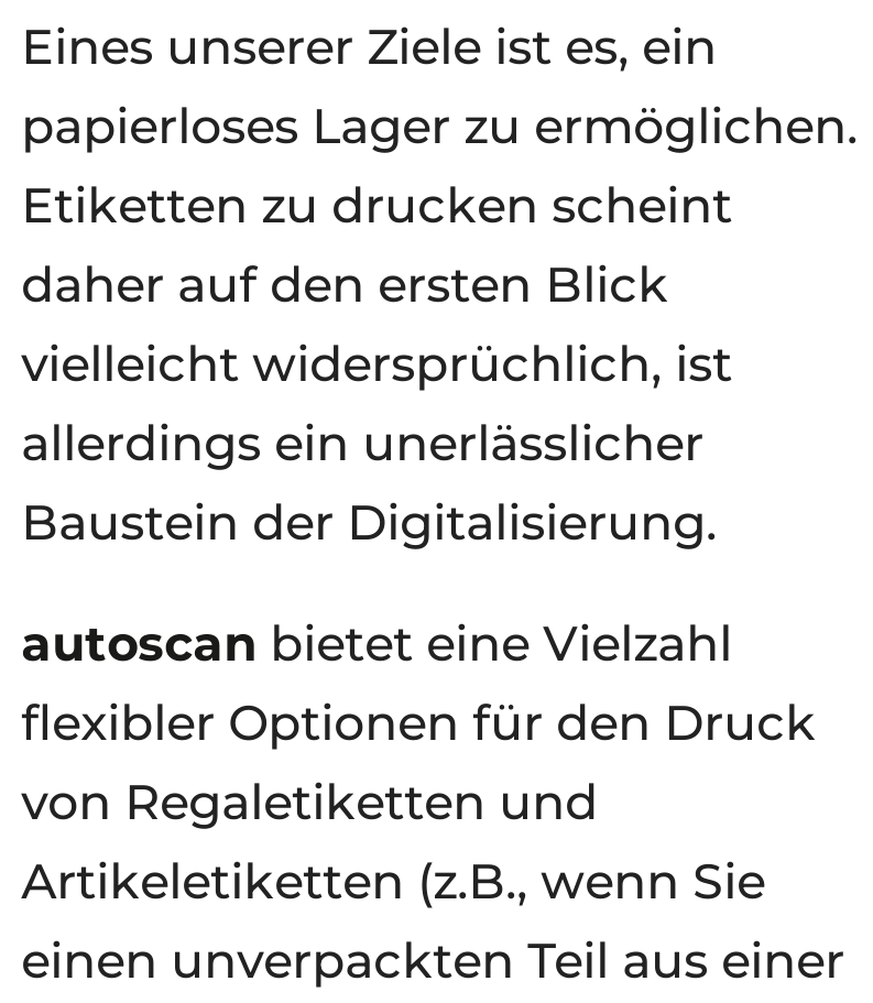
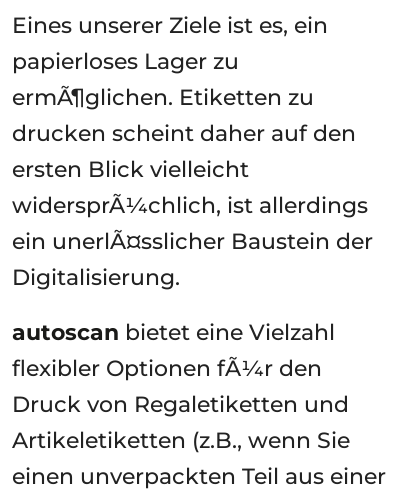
[21,98,858,554] papierloses Lager zu ermöglichen. | Etiketten zu drucken scheint | daher auf den ersten Blick | vielleicht widersprüchlich, ist | allerdings ein unerlässlicher | Baustein der Digitalisierung. -> [12,48,373,291] papierloses Lager zu | ermÃ¶glichen. Etiketten zu | drucken scheint daher auf den | ersten Blick vielleicht | widersprÃ¼chlich, ist allerdings | ein unerlÃ¤sslicher Baustein der | Digitalisierung.
[21,694,816,833] flexibler Optionen für den Druck | von Regaletiketten und -> [12,355,349,418] flexibler Optionen fÃ¼r den | Druck von Regaletiketten und

